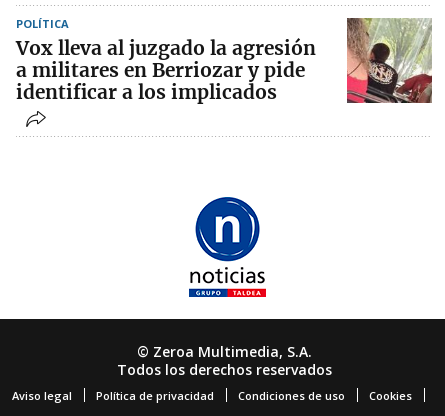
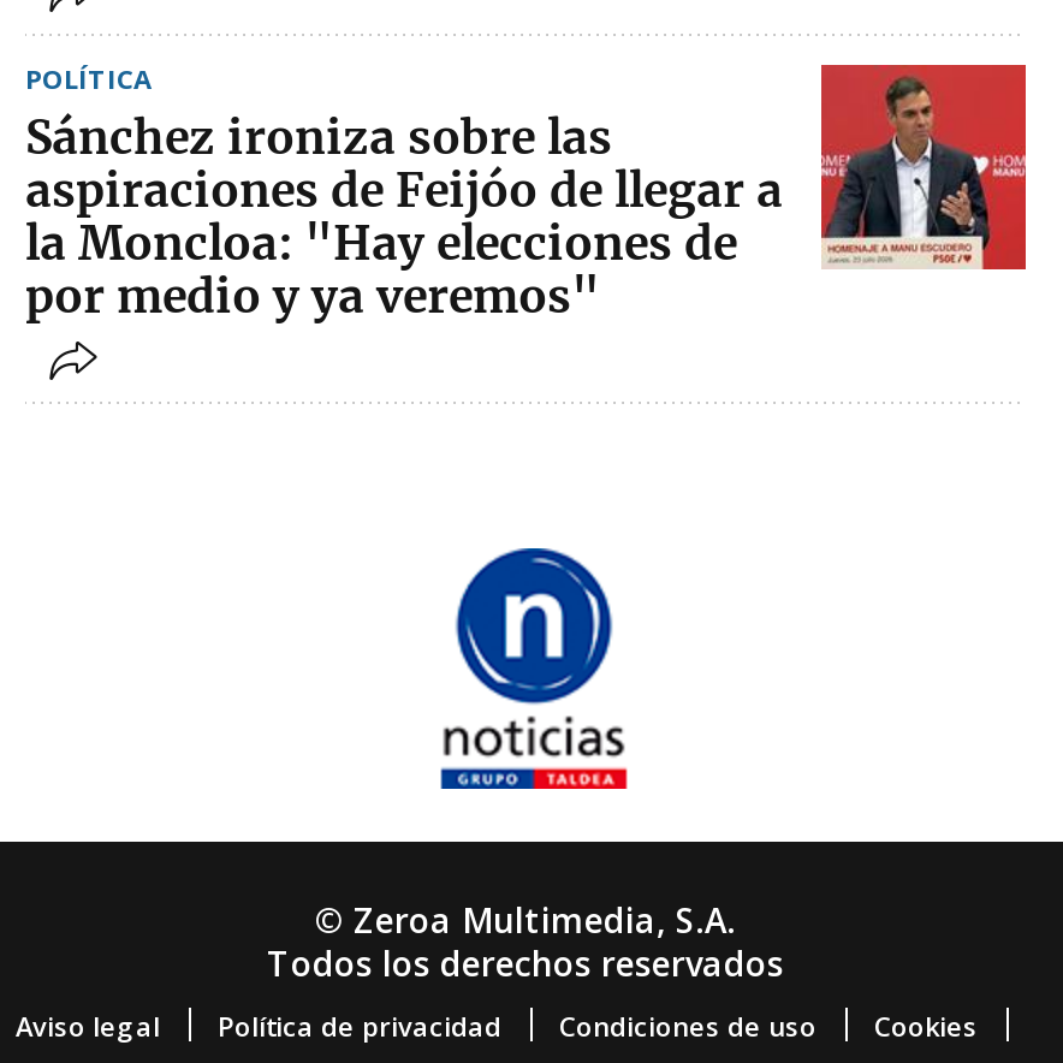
[16,17,433,104] [image] | Vox lleva al juzgado la agresión | a militares en Berriozar y pide | identificar a los implicados -> [25,63,1028,325] [image] | Sánchez ironiza sobre las | aspiraciones de Feijóo de llegar a | la Moncloa: "Hay elecciones de | por medio y ya veremos"

